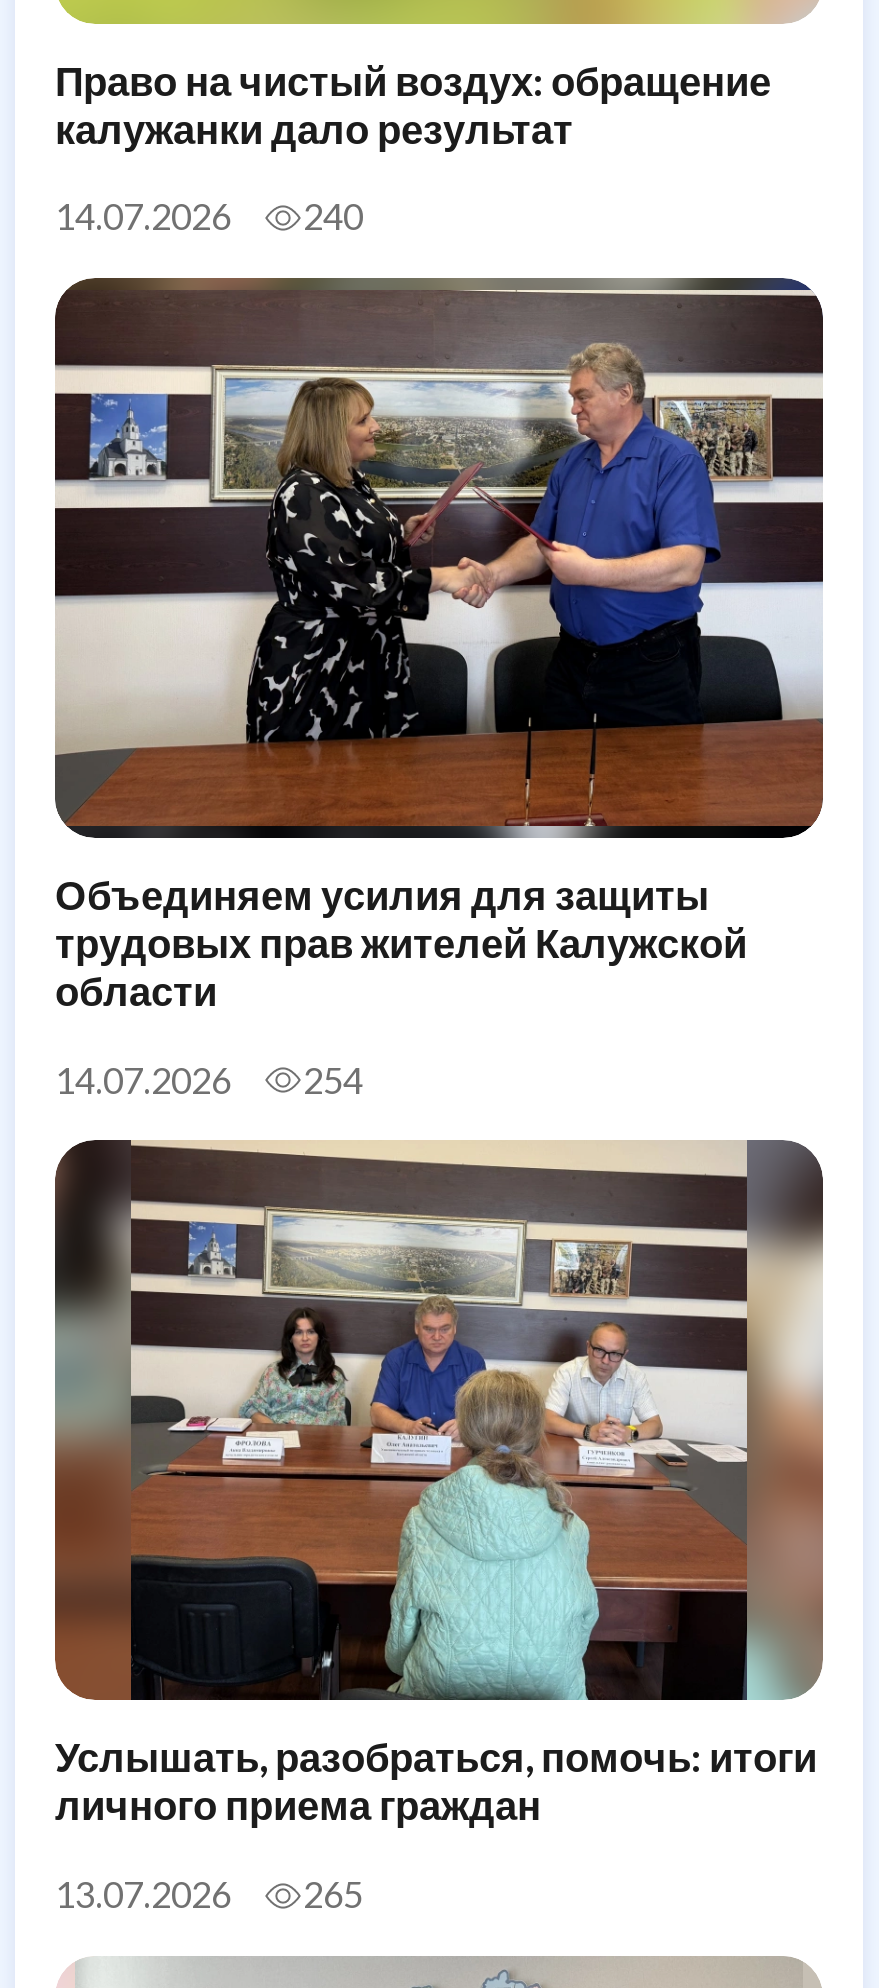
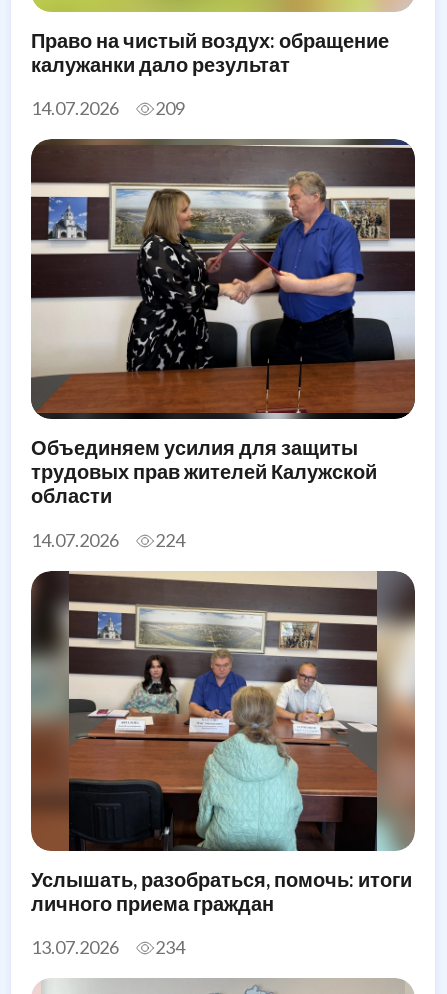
[55,195,363,239] 14.07.2026 240 -> [31,97,185,119] 14.07.2026 209
[55,1058,363,1102] 14.07.2026 254 -> [31,529,185,551] 14.07.2026 224
[55,1872,363,1916] 13.07.2026 265 -> [31,936,185,958] 13.07.2026 234

